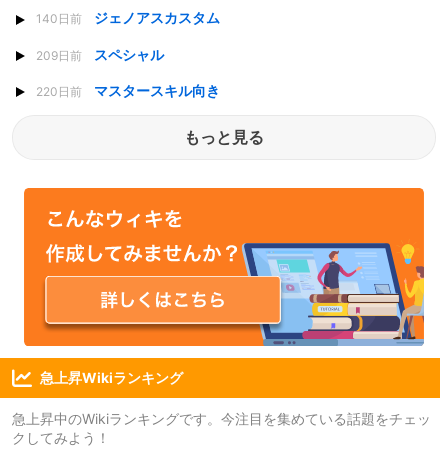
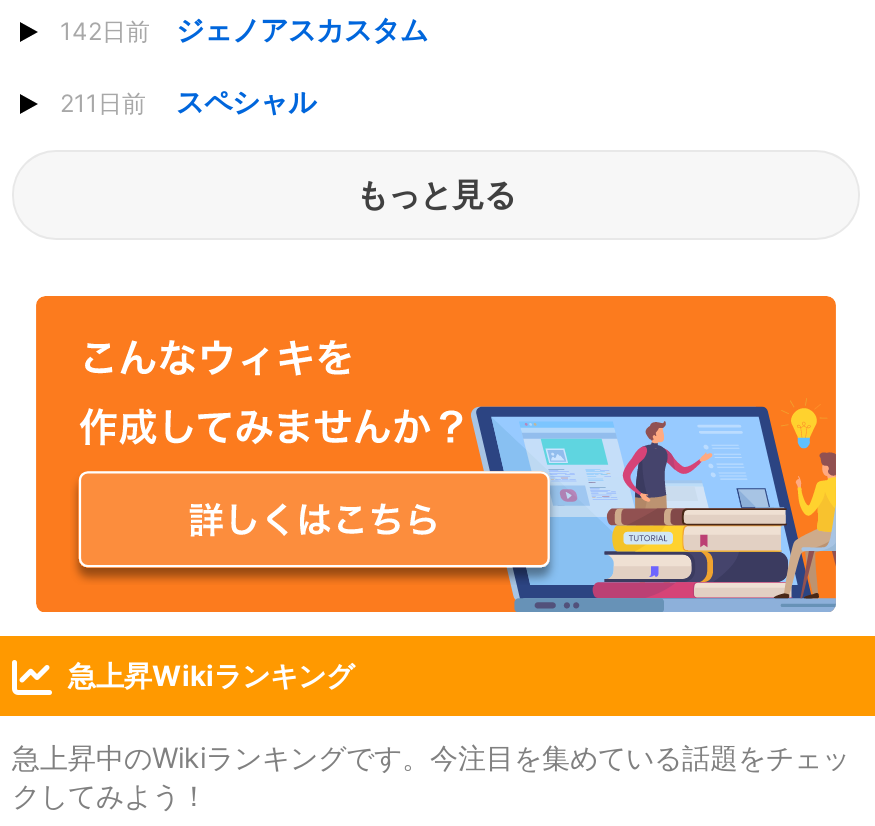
[36,9,220,26] 140日前 ジェノアスカスタム -> [60,11,428,45] 142日前 ジェノアスカスタム
[36,45,164,62] 209日前 スペシャル -> [60,83,316,117] 211日前 スペシャル
[36,82,220,99] 220日前 | マスタースキル向き -> none

